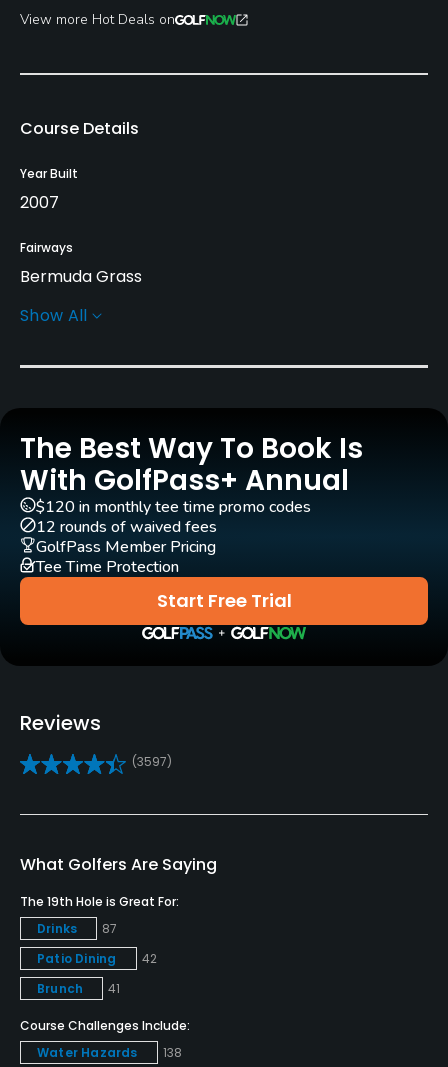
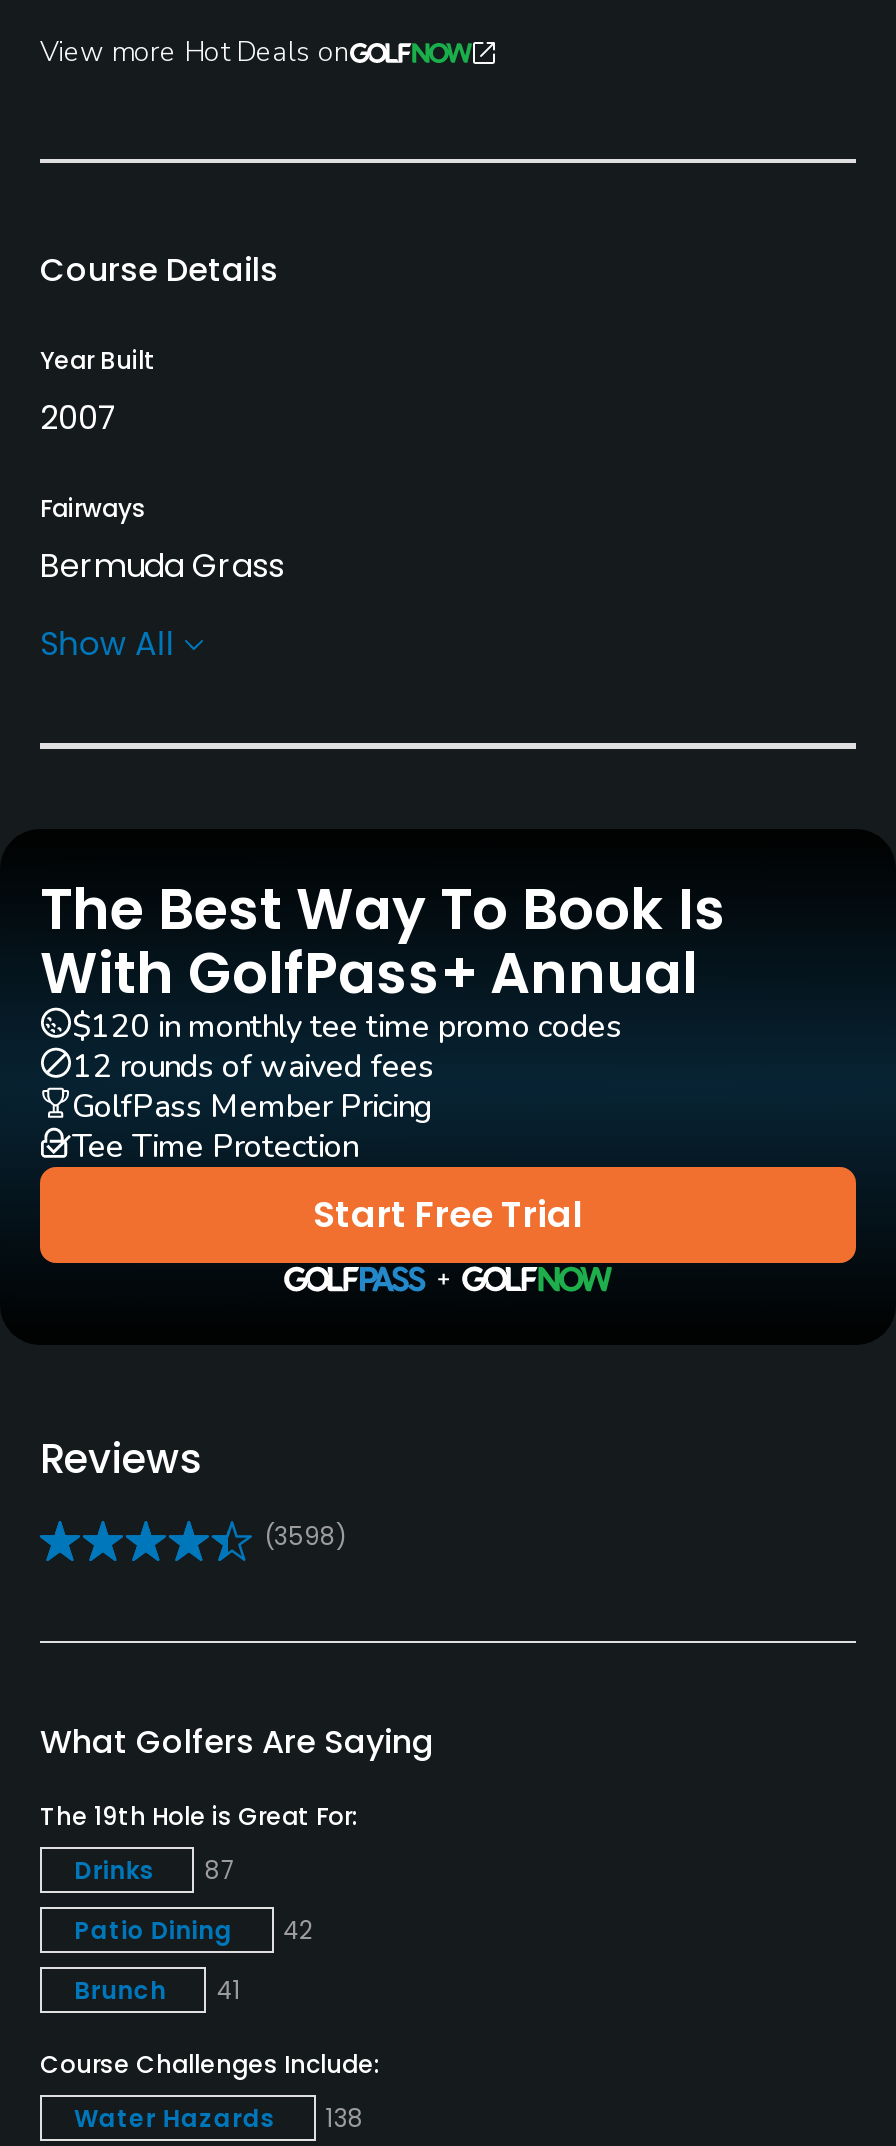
[132,753,172,770] (3597) -> [264,1520,346,1554] (3598)

